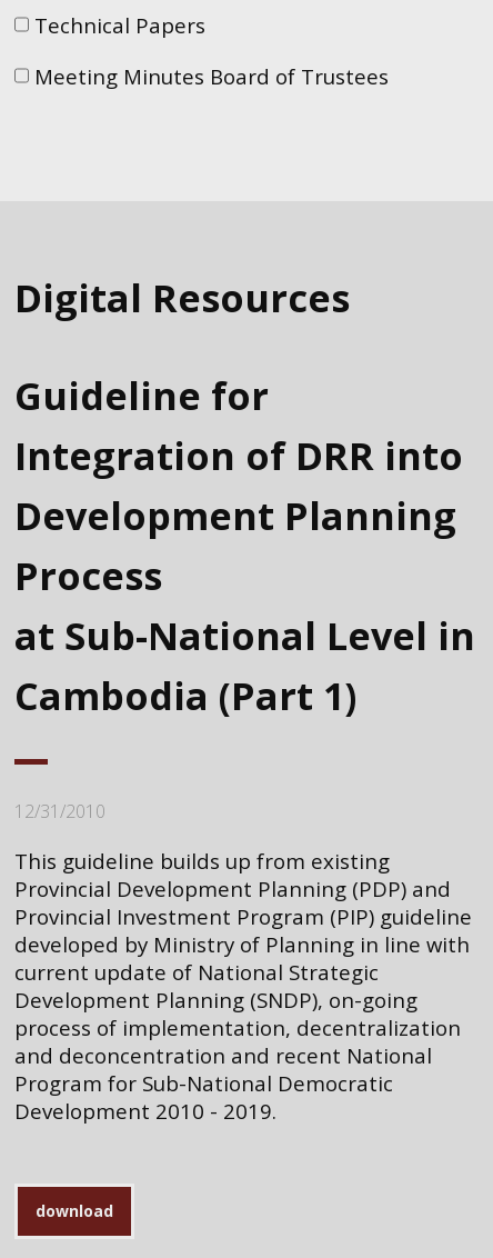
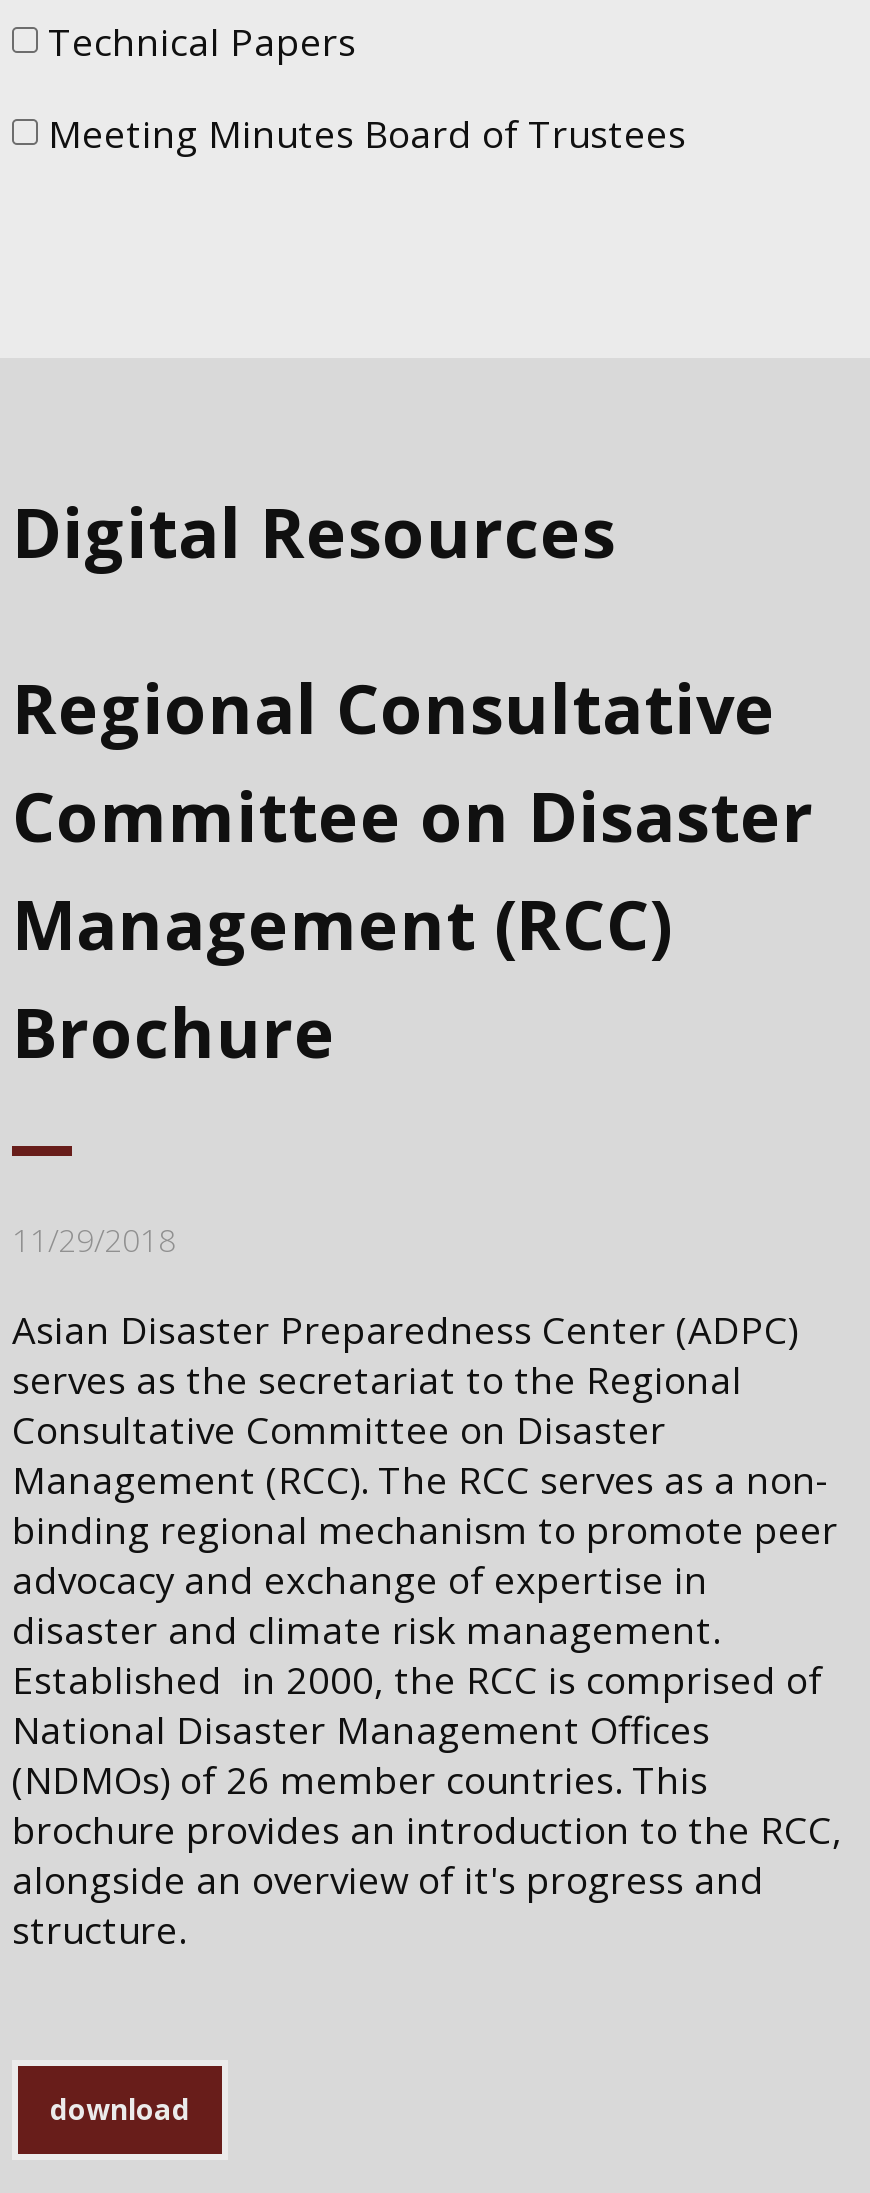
[14,370,475,721] Guideline for | Integration of DRR into | Development Planning | Process | at Sub-National Level in | Cambodia (Part 1) -> [12,662,814,1078] Regional Consultative | Committee on Disaster | Management (RCC) | Brochure
[14,799,105,824] 12/31/2010 -> [12,1218,176,1262] 11/29/2018
[14,847,472,1124] This guideline builds up from existing | Provincial Development Planning (PDP) and | Provincial Investment Program (PIP) guideline | developed by Ministry of Planning in line with | current update of National Strategic | Development Planning (SNDP), on-going | process of implementation, decentralization | and deconcentration and recent National | Program for Sub-National Democratic | Development 2010 - 2019. -> [12,1304,842,1954] Asian Disaster Preparedness Center (ADPC) | serves as the secretariat to the Regional | Consultative Committee on Disaster | Management (RCC). The RCC serves as a non- | binding regional mechanism to promote peer | advocacy and exchange of expertise in | disaster and climate risk management. | Established in 2000, the RCC is comprised of | National Disaster Management Offices | (NDMOs) of 26 member countries. This | brochure provides an introduction to the RCC, | alongside an overview of it's progress and | structure.

